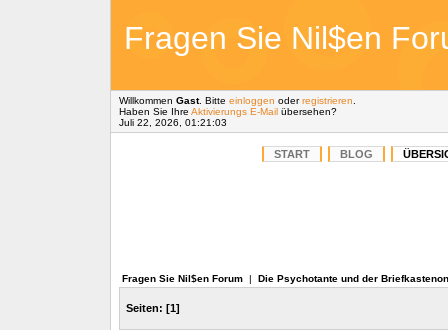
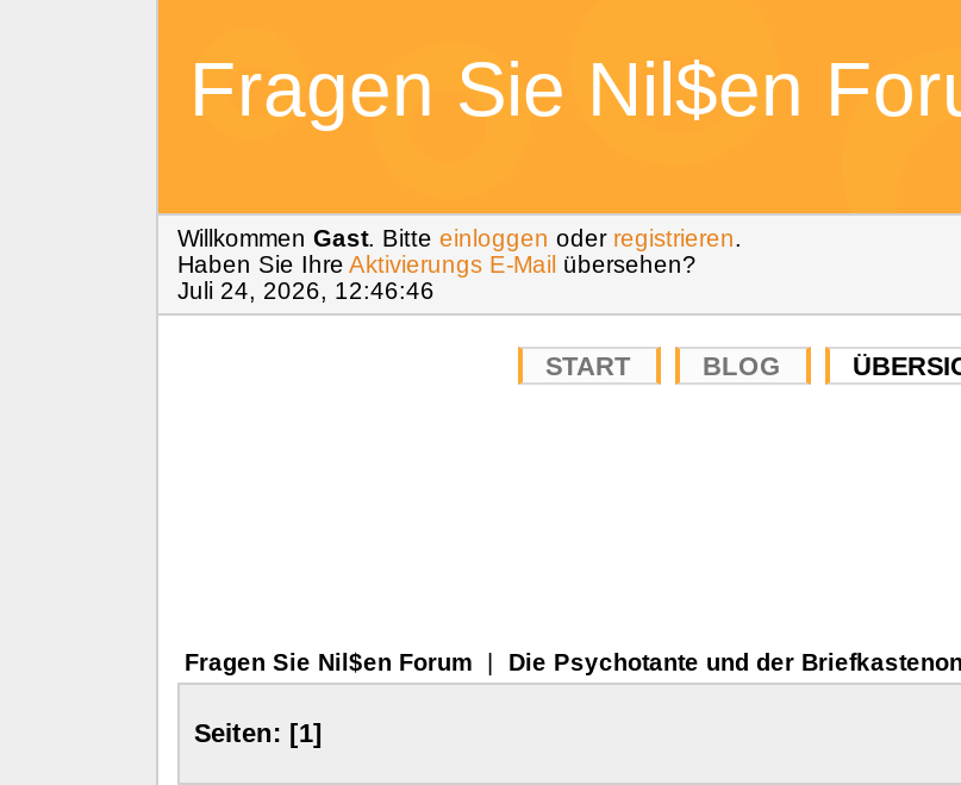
[119,117,227,128] Juli 22, 2026, 01:21:03 -> [177,278,435,304] Juli 24, 2026, 12:46:46

